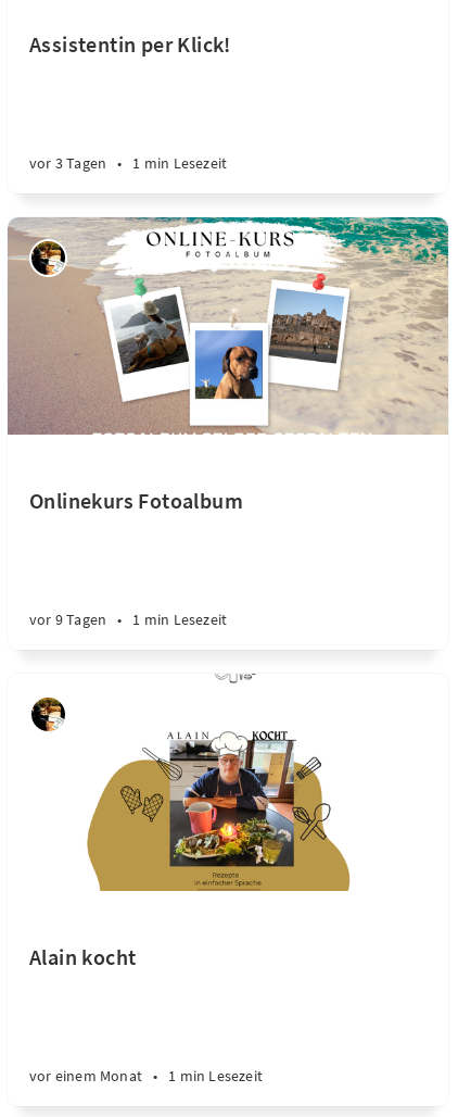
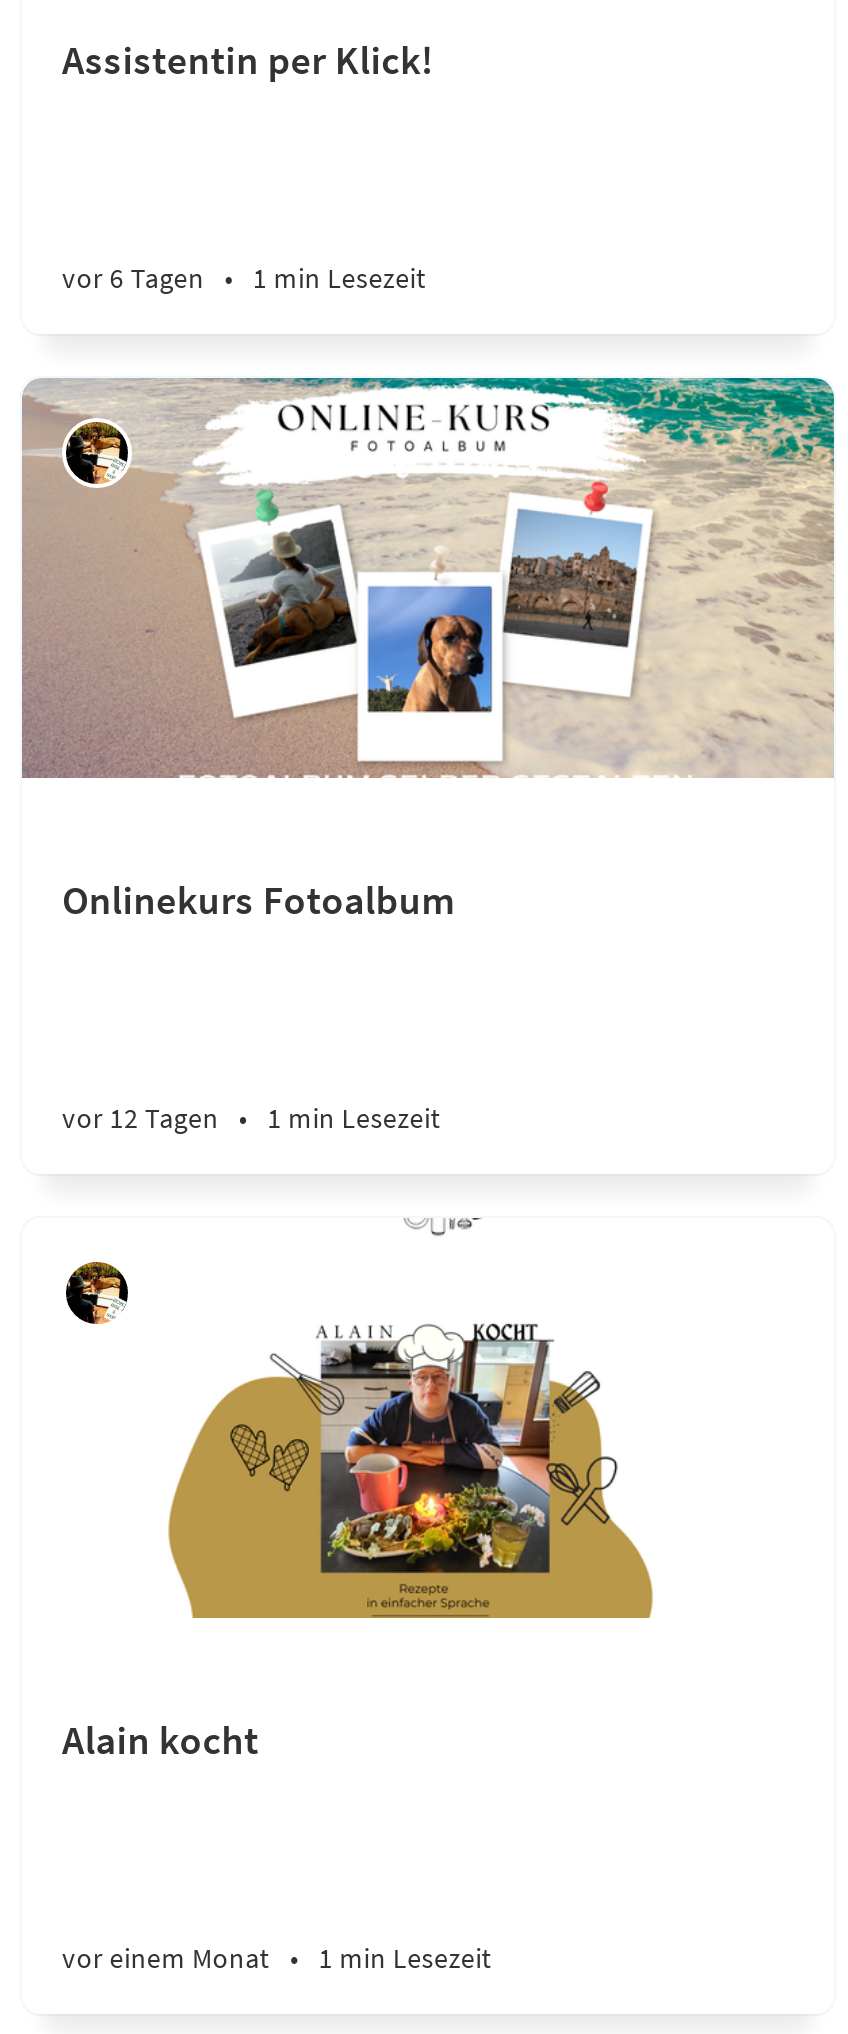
[29,153,227,173] vor 3 Tagen • 1 min Lesezeit -> [62,260,426,296] vor 6 Tagen • 1 min Lesezeit
[29,610,227,629] vor 9 Tagen • 1 min Lesezeit -> [62,1100,441,1136] vor 12 Tagen • 1 min Lesezeit

